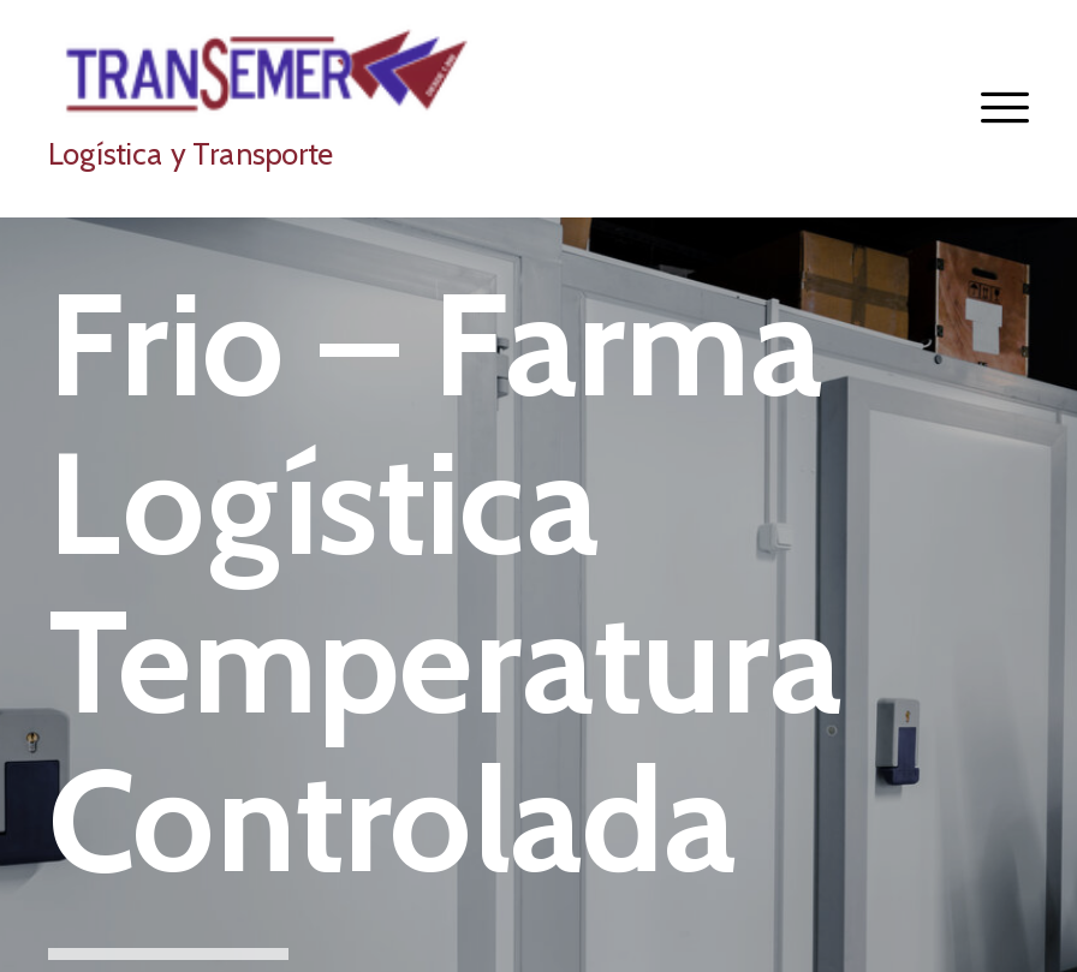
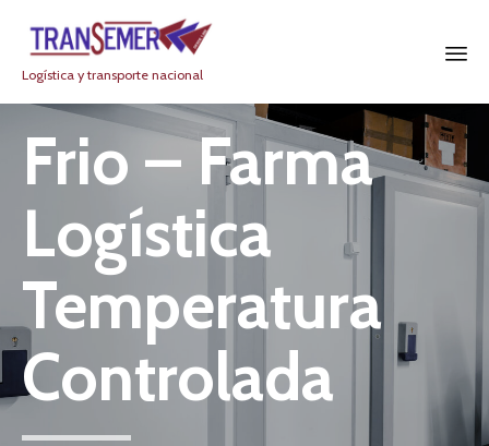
[48,136,334,172] Logística y Transporte -> [22,67,203,83] Logística y transporte nacional

